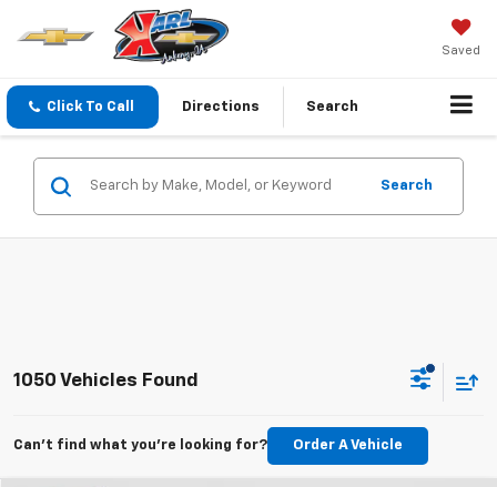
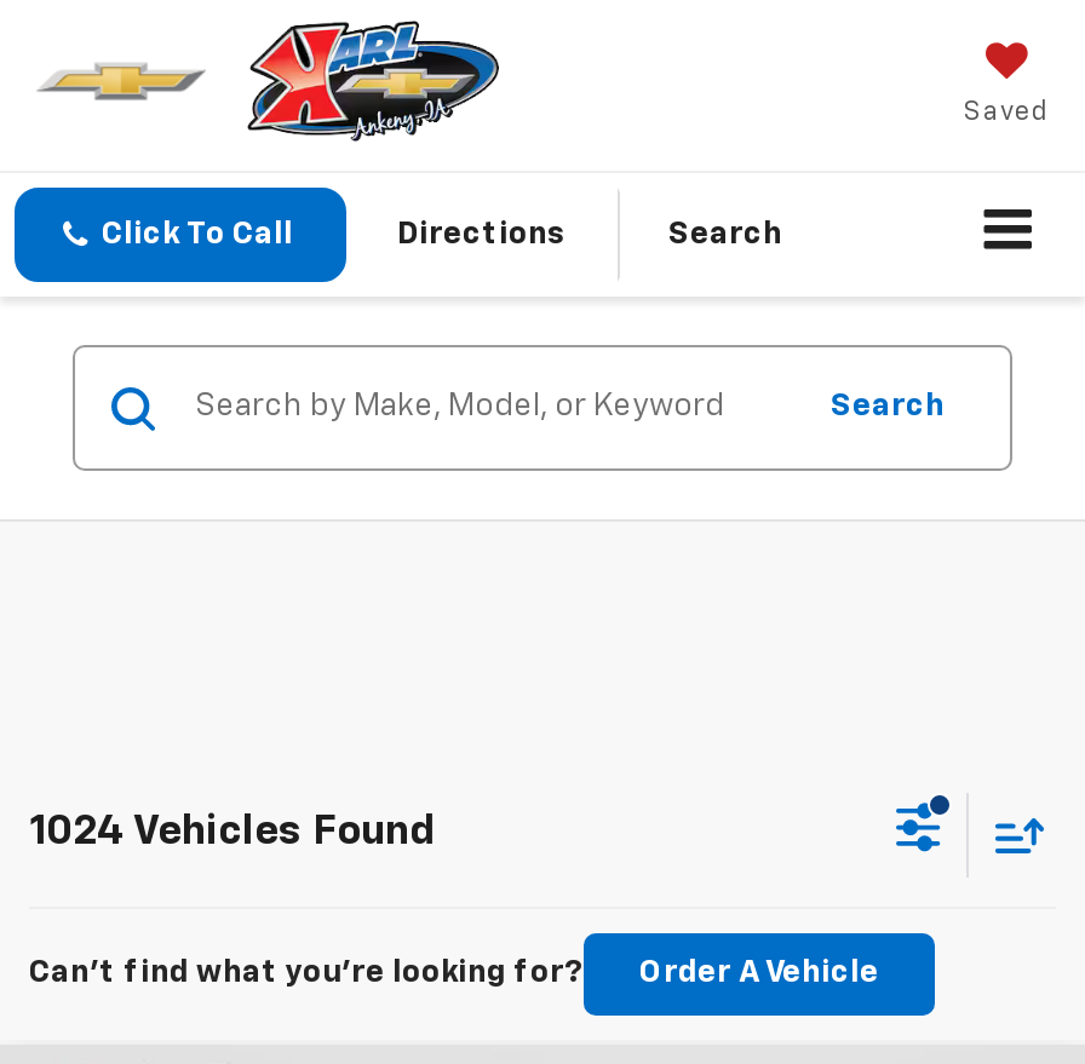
[13,372,199,390] 1050 Vehicles Found -> [29,812,436,853] 1024 Vehicles Found

